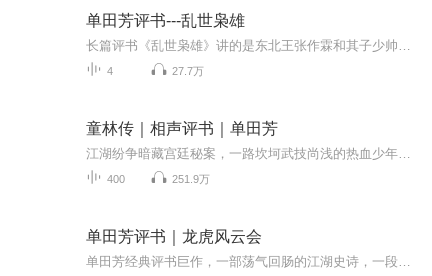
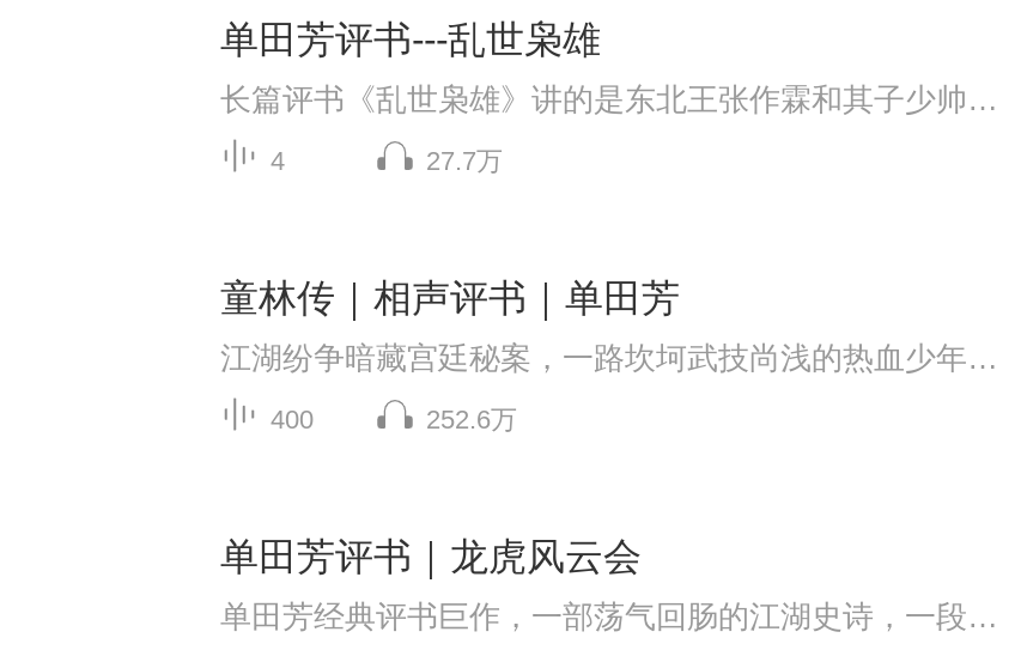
[172,173,210,185] 251.9万 -> [426,404,517,433] 252.6万

